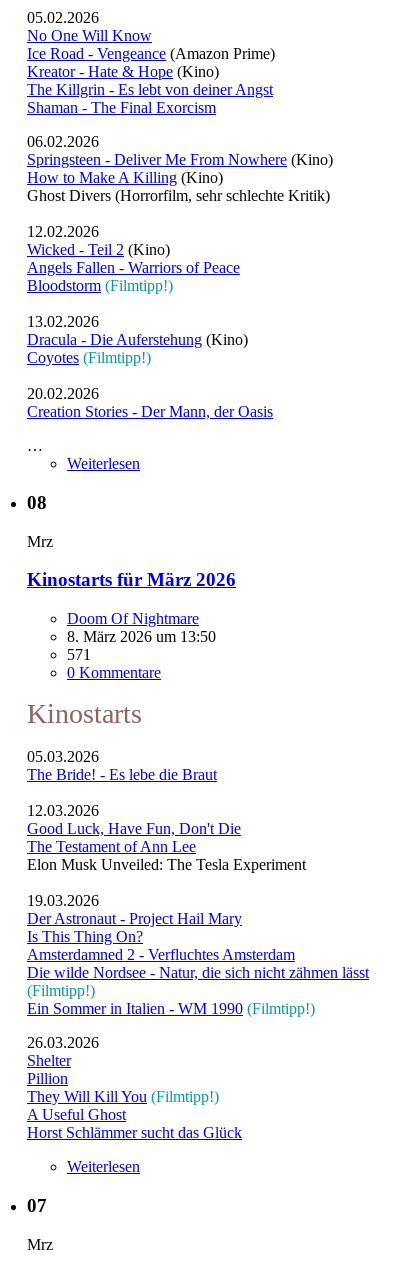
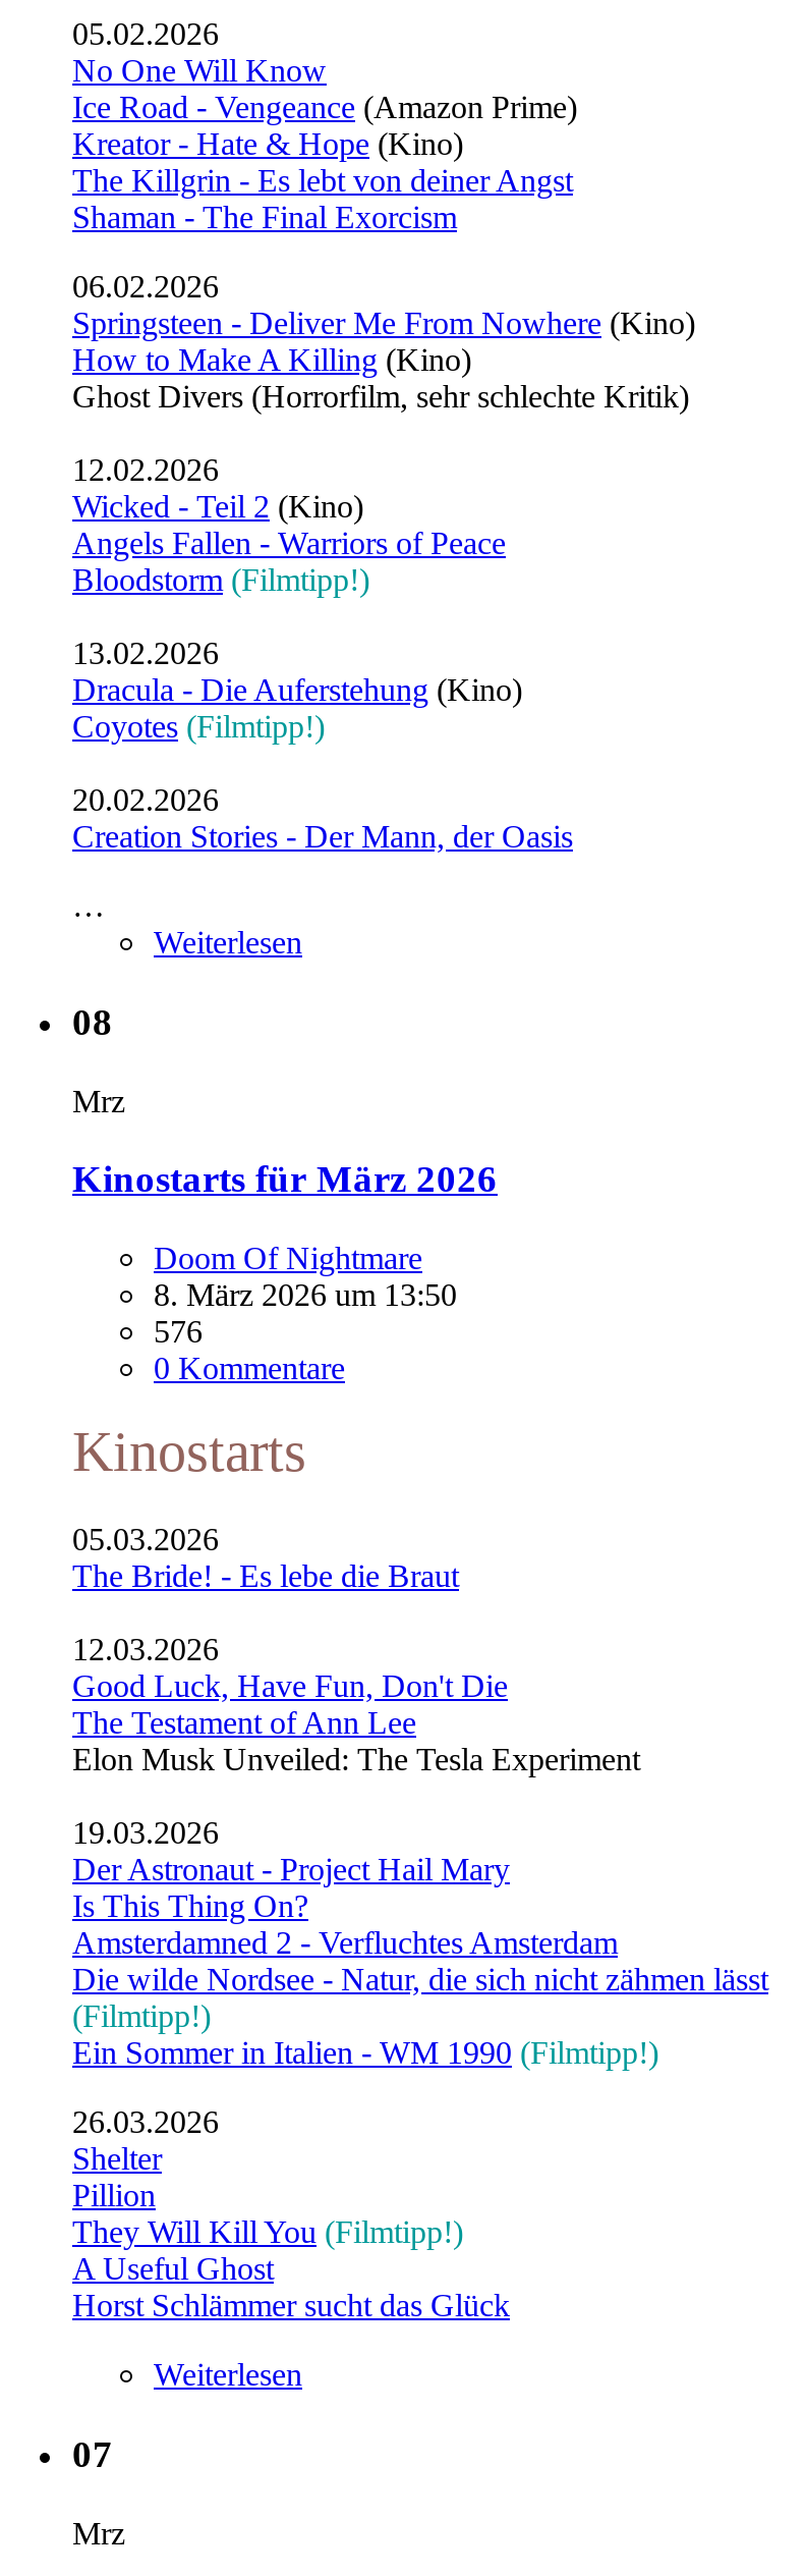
[67,646,91,663] 571 -> [154,1314,203,1349] 576

